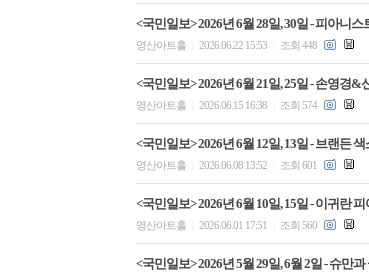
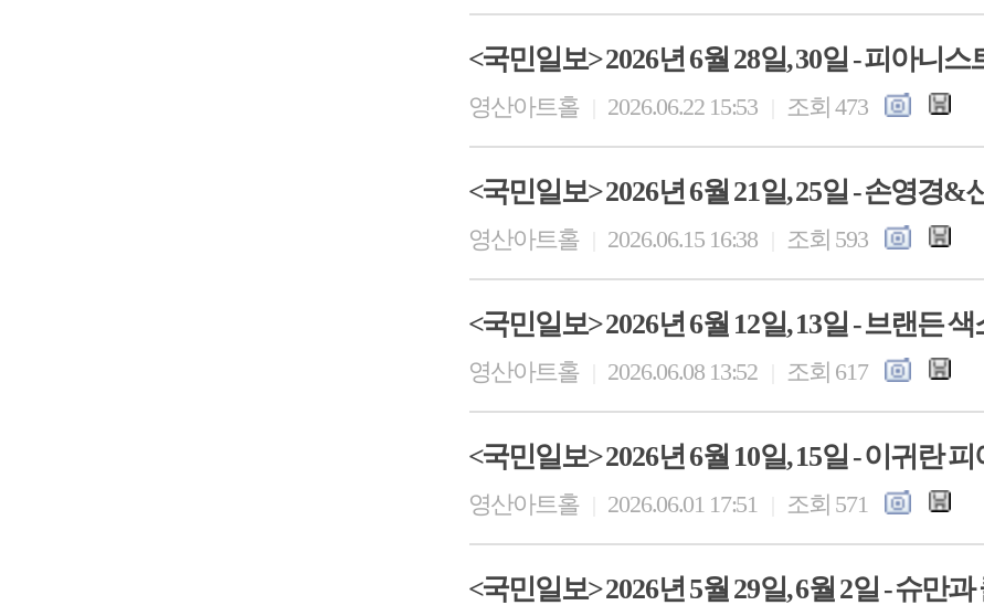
[135,39,318,51] 영산아트홀 2026.06.22 15:53 조회 448 -> [468,93,872,119] 영산아트홀 2026.06.22 15:53 조회 473
[135,99,318,111] 영산아트홀 2026.06.15 16:38 조회 574 -> [468,225,872,252] 영산아트홀 2026.06.15 16:38 조회 593
[135,159,318,171] 영산아트홀 2026.06.08 13:52 조회 601 -> [468,358,872,384] 영산아트홀 2026.06.08 13:52 조회 617
[135,219,318,231] 영산아트홀 2026.06.01 17:51 조회 560 -> [468,490,872,517] 영산아트홀 2026.06.01 17:51 조회 571

